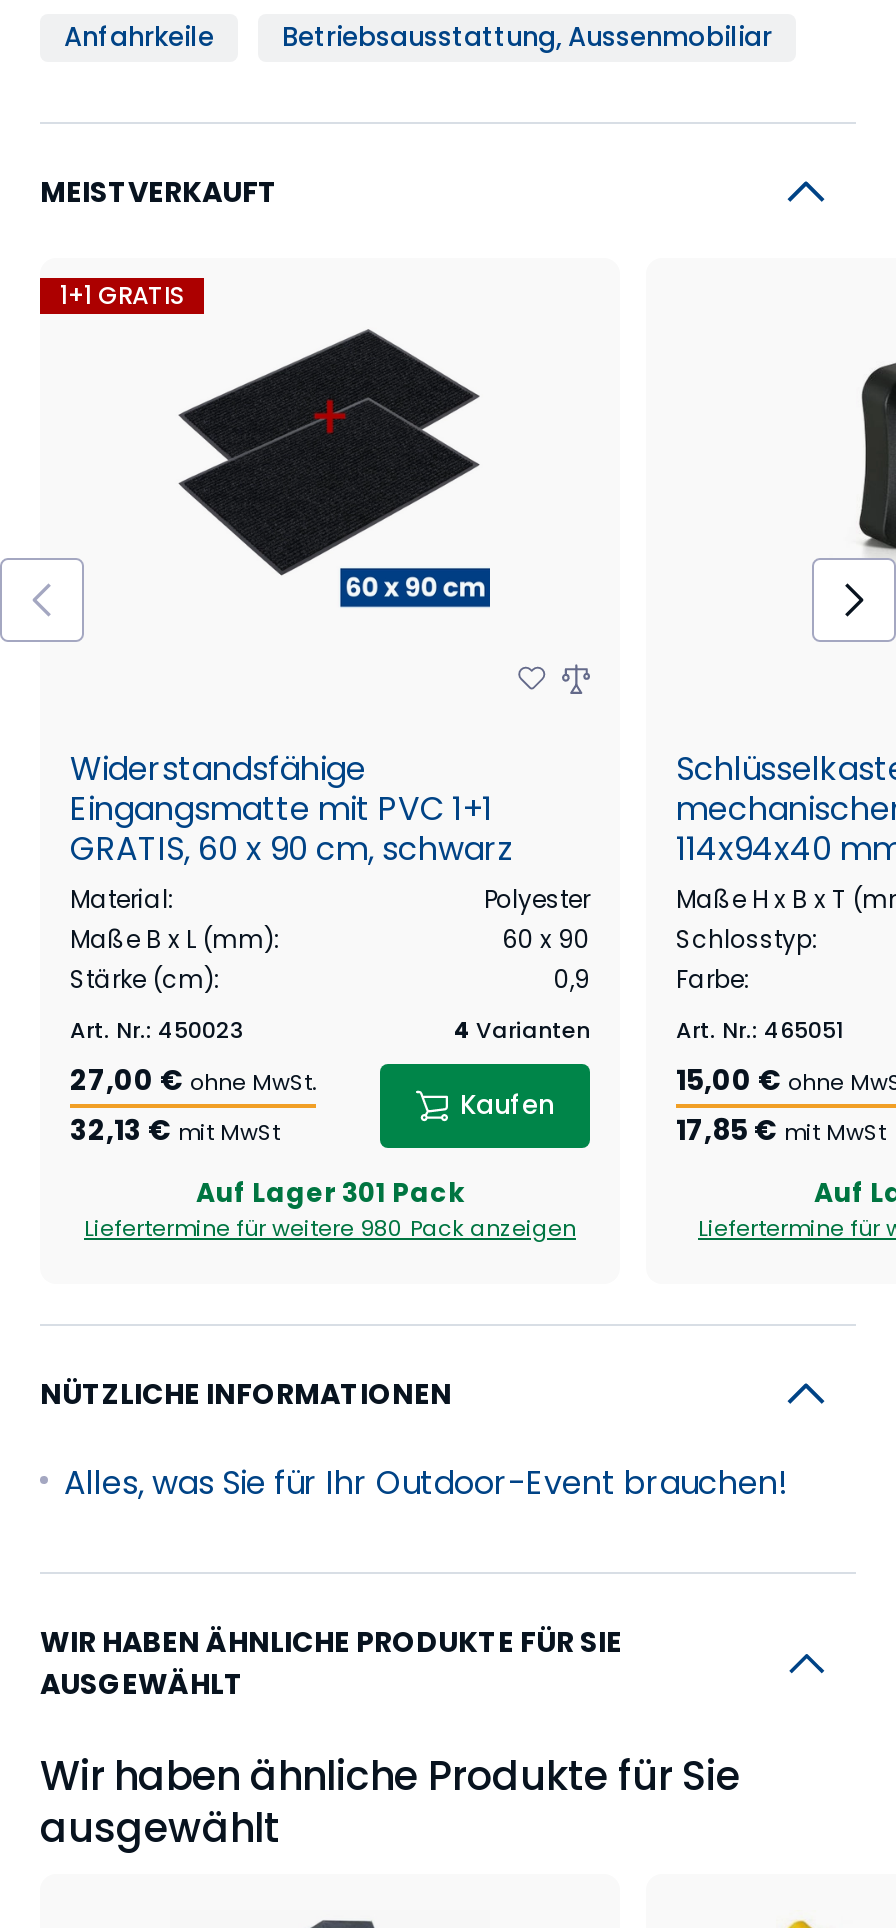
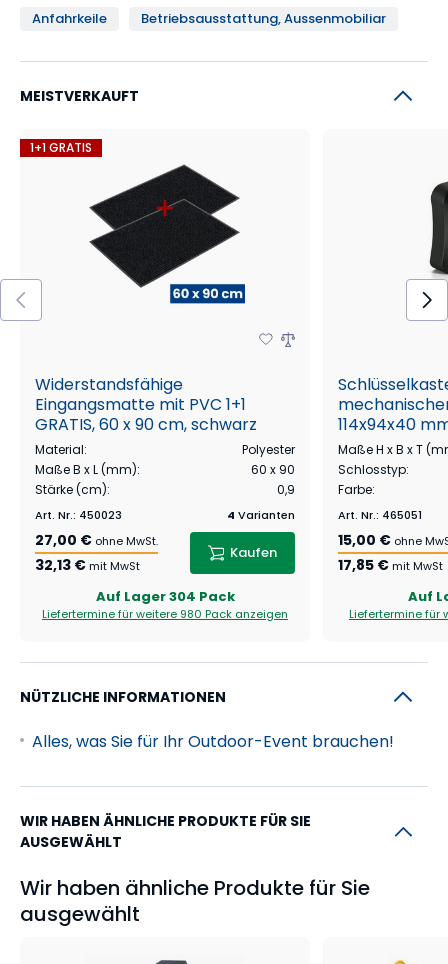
[196,1173,464,1211] Auf Lager 301 Pack -> [95,587,234,606] Auf Lager 304 Pack

